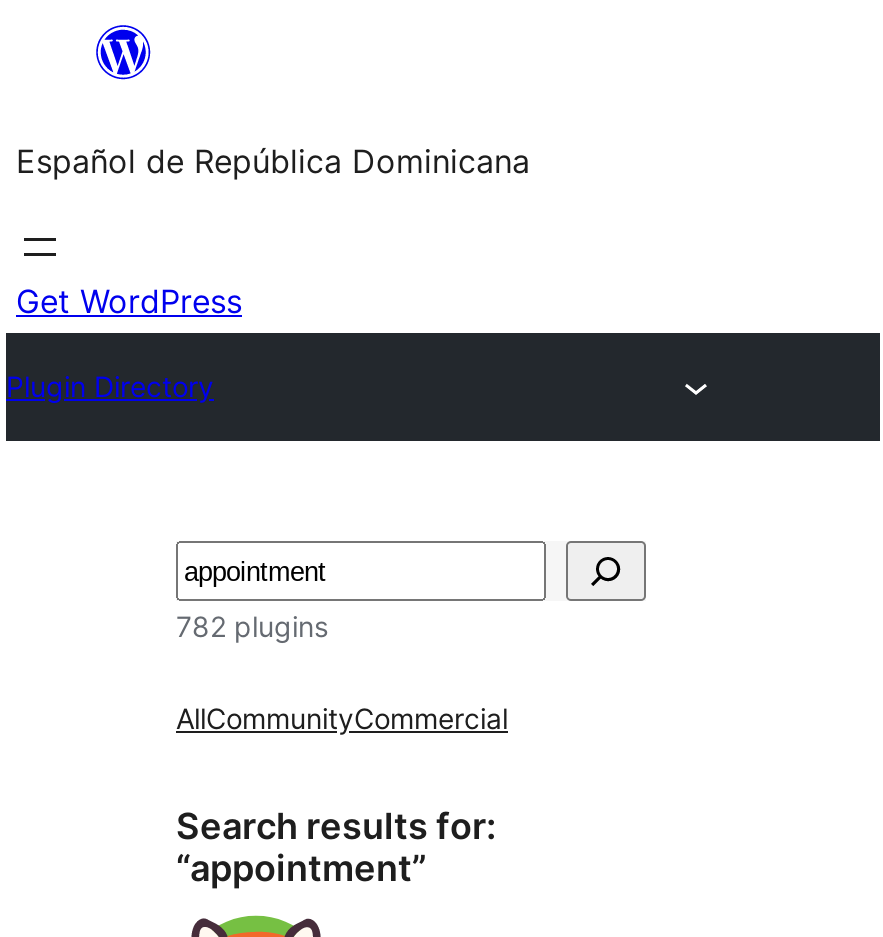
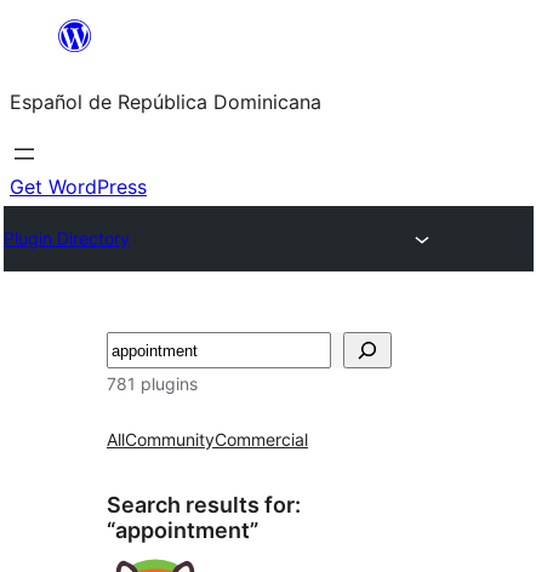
[176,609,328,643] 782 plugins -> [107,373,198,394] 781 plugins

